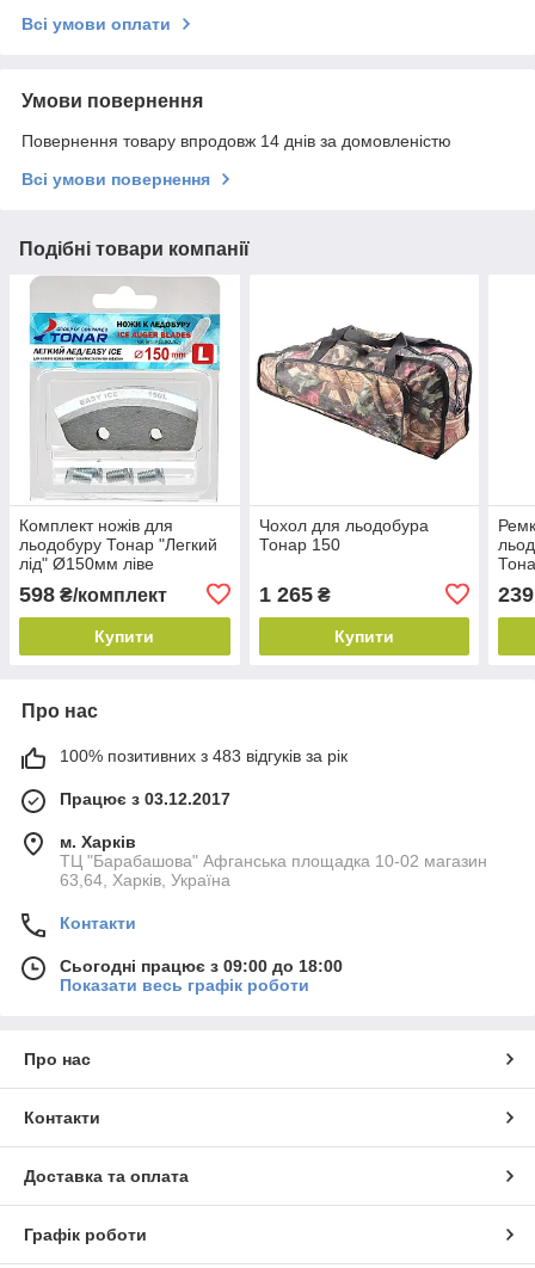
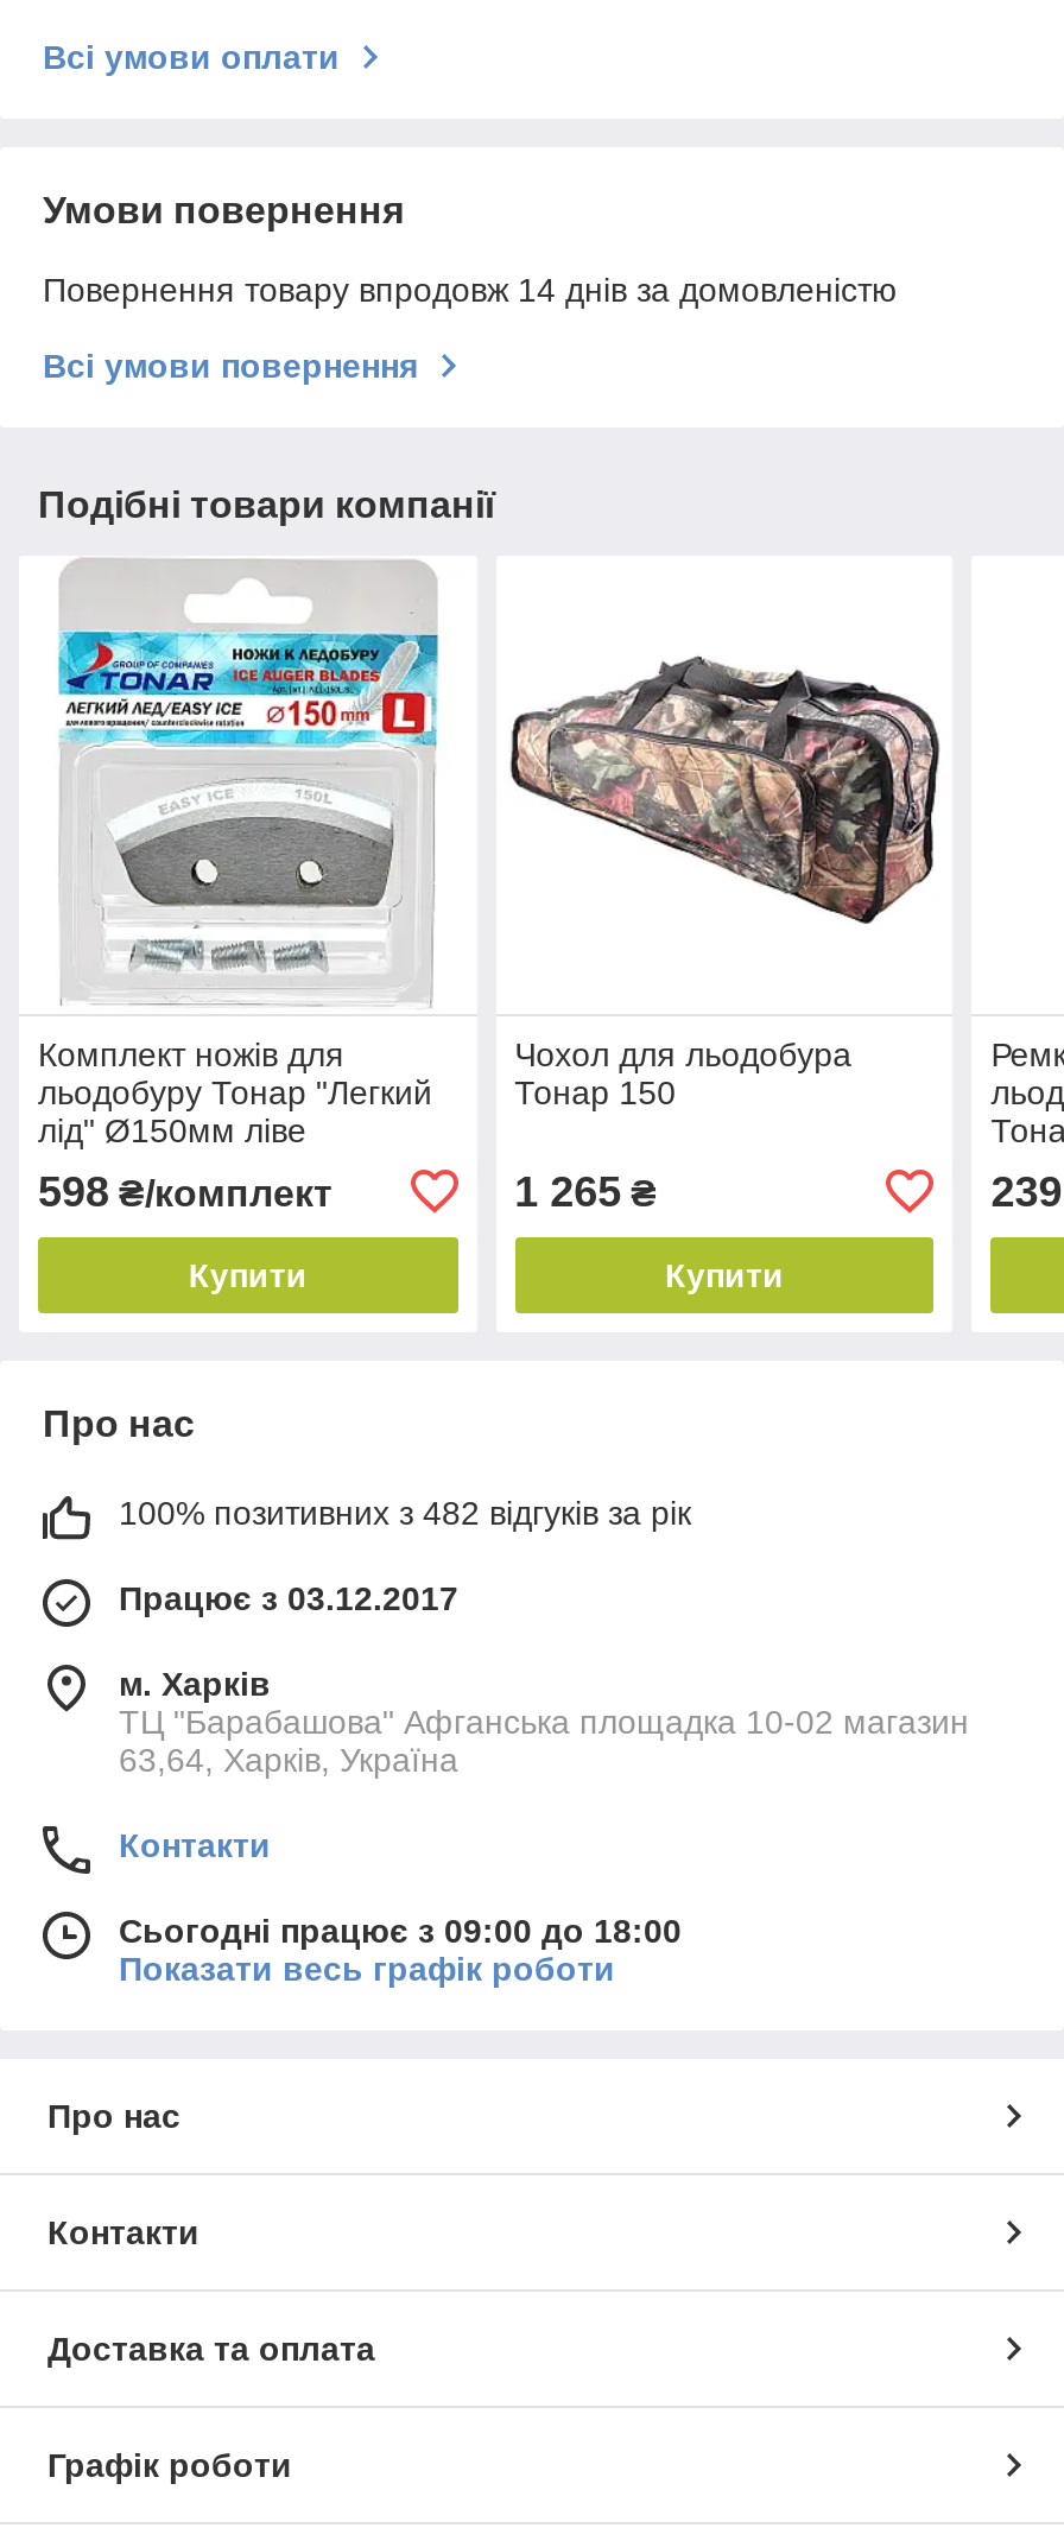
[60,746,348,765] 100% позитивних з 483 відгуків за рік -> [119,1493,691,1531] 100% позитивних з 482 відгуків за рік

